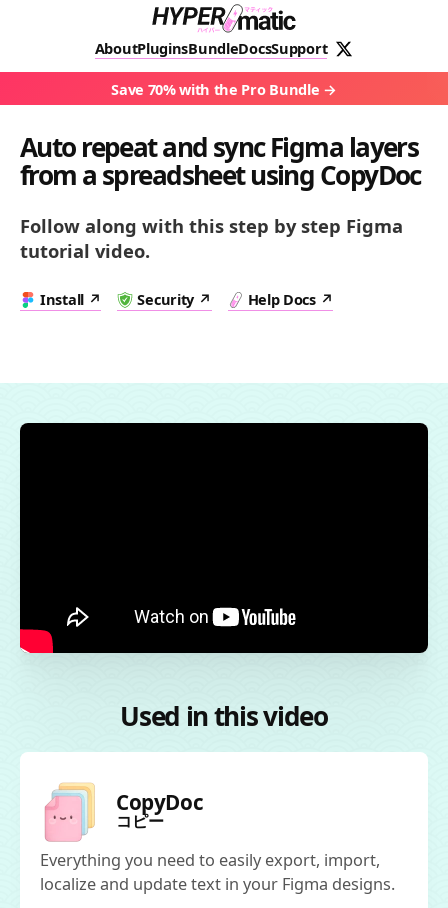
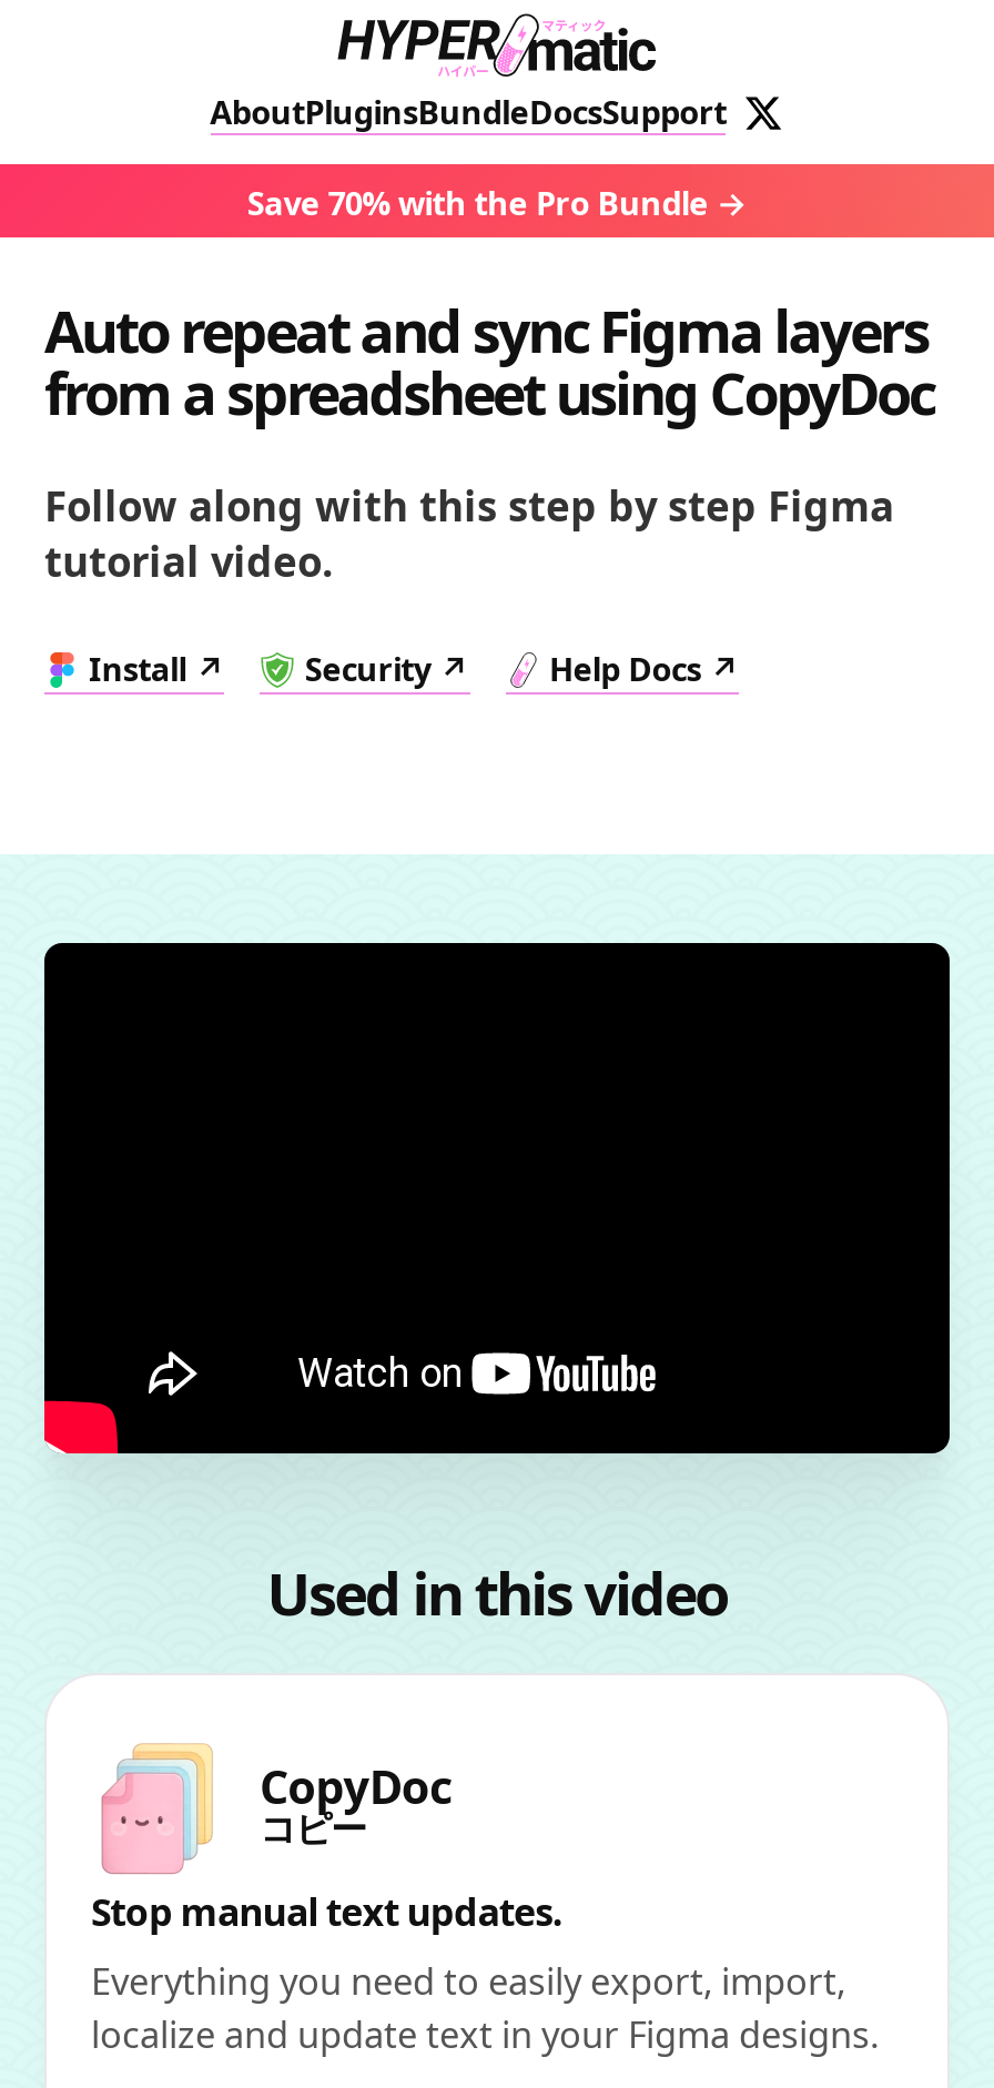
none -> [91,1885,562,1936] Stop manual text updates.

